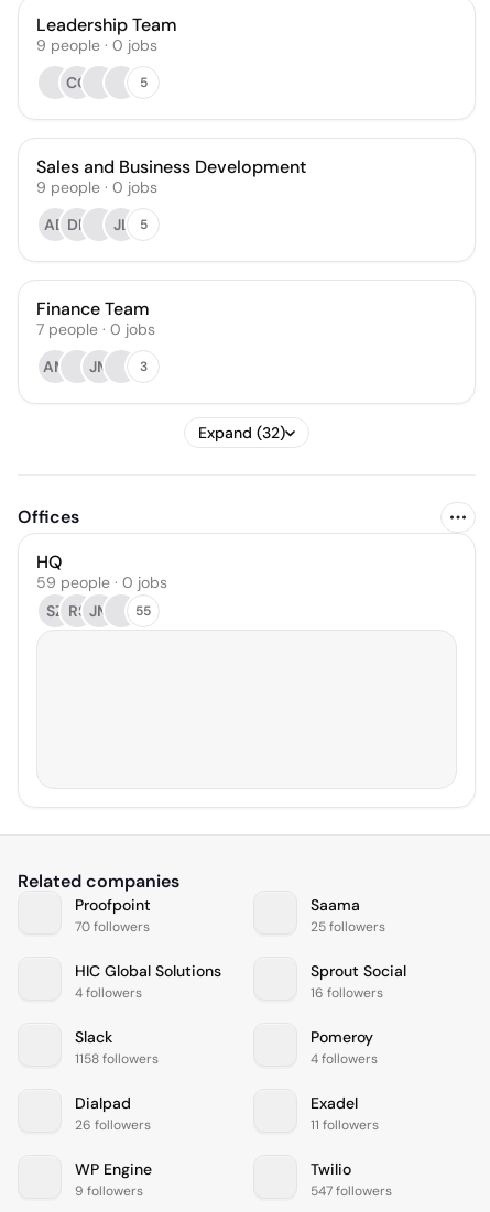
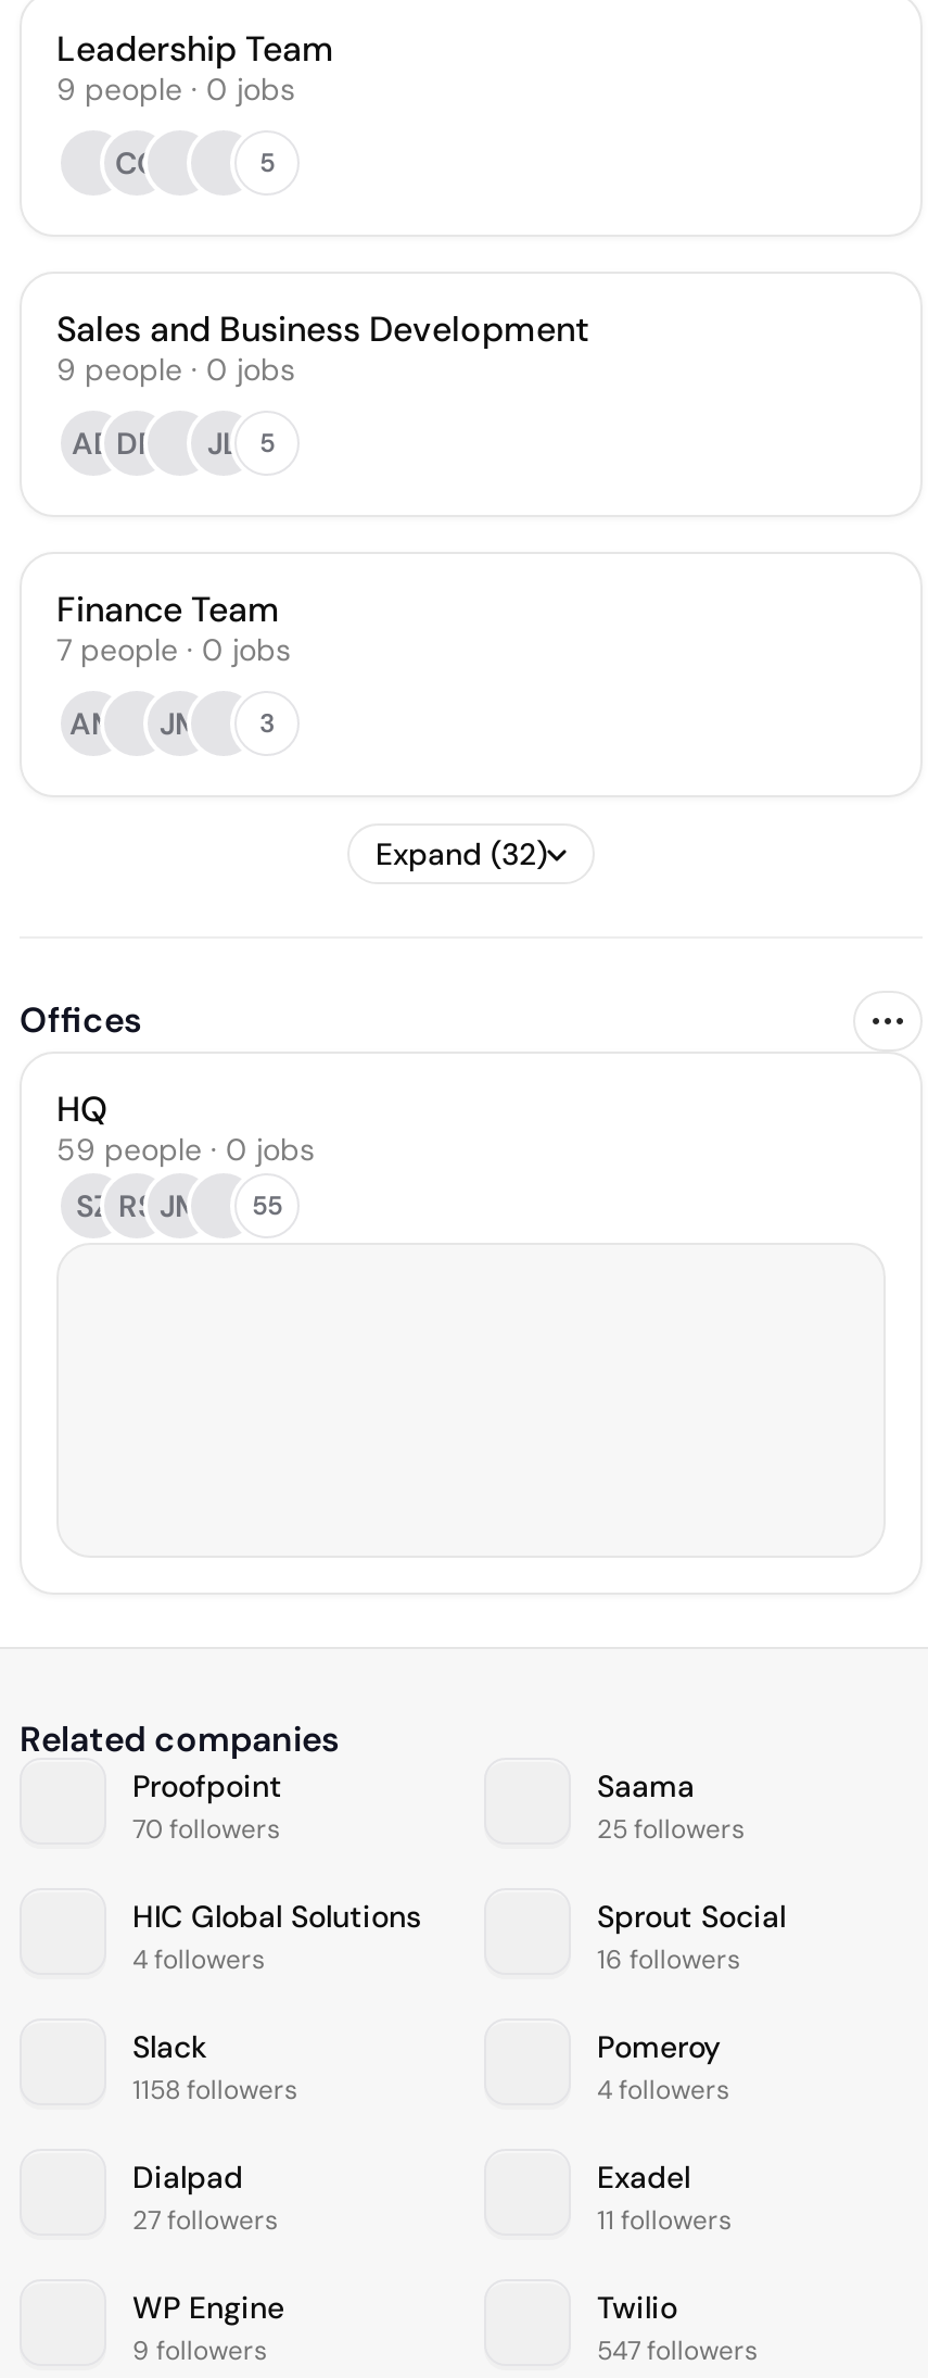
[75,1116,151,1134] 26 followers -> [132,2203,278,2237] 27 followers

